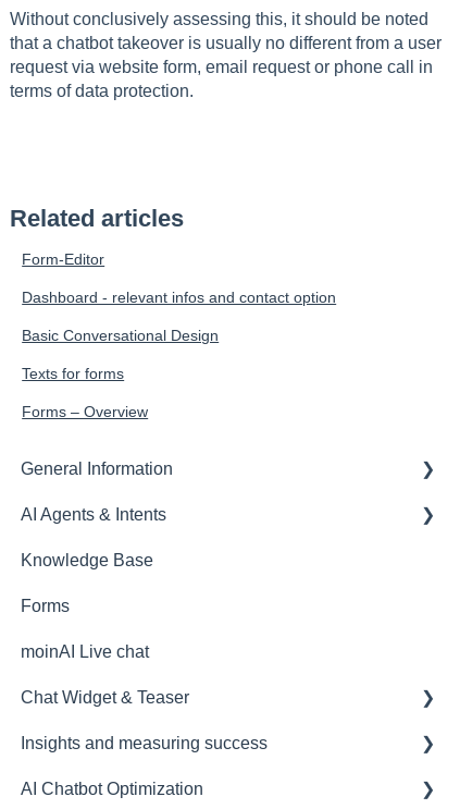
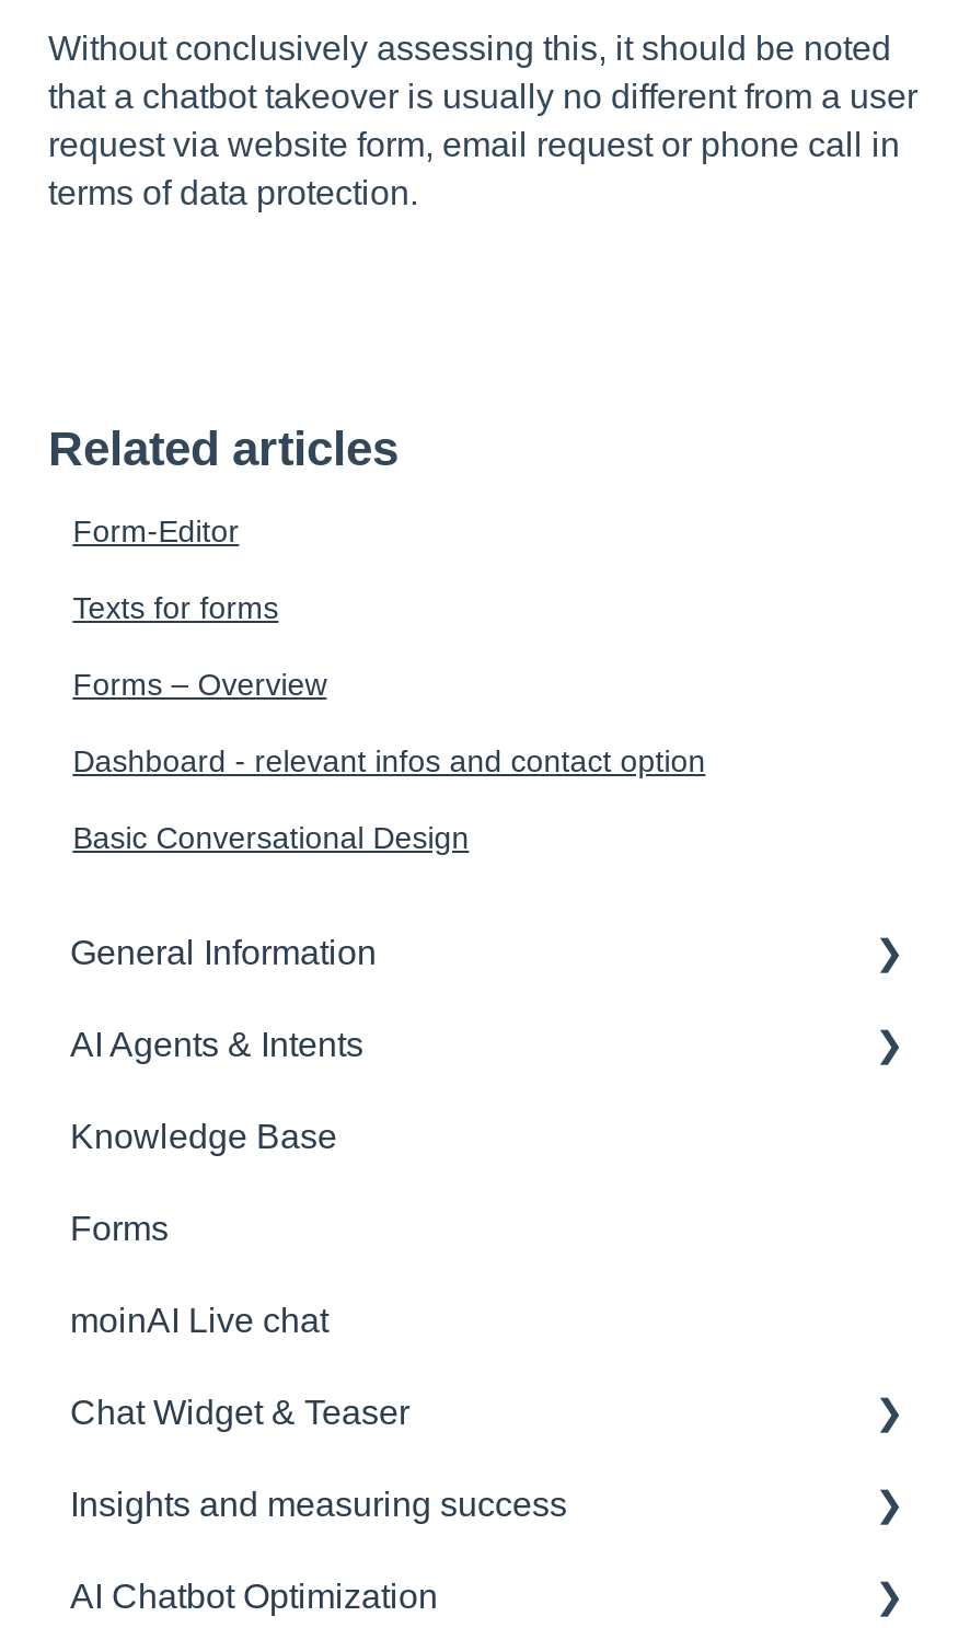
moved [22,288,336,344] -> [73,742,705,854]: Dashboard - relevant infos and contact option | Basic Conversational Design
moved [22,364,148,420] -> [73,589,327,701]: Texts for forms | Forms – Overview

